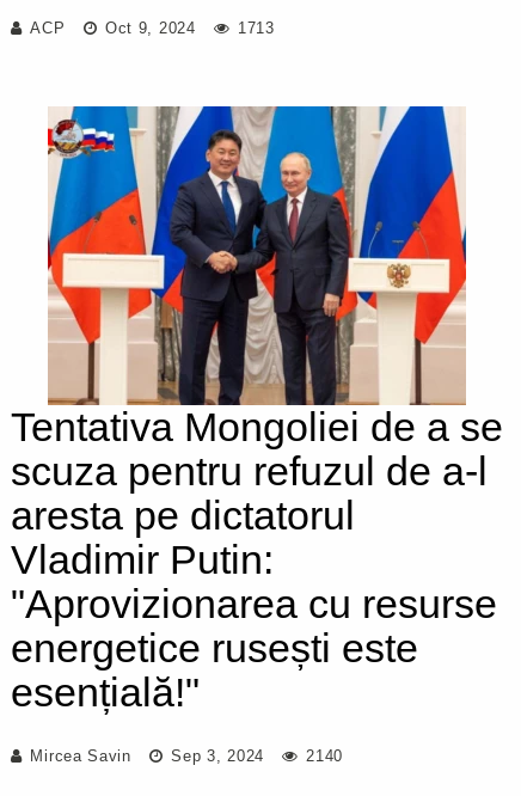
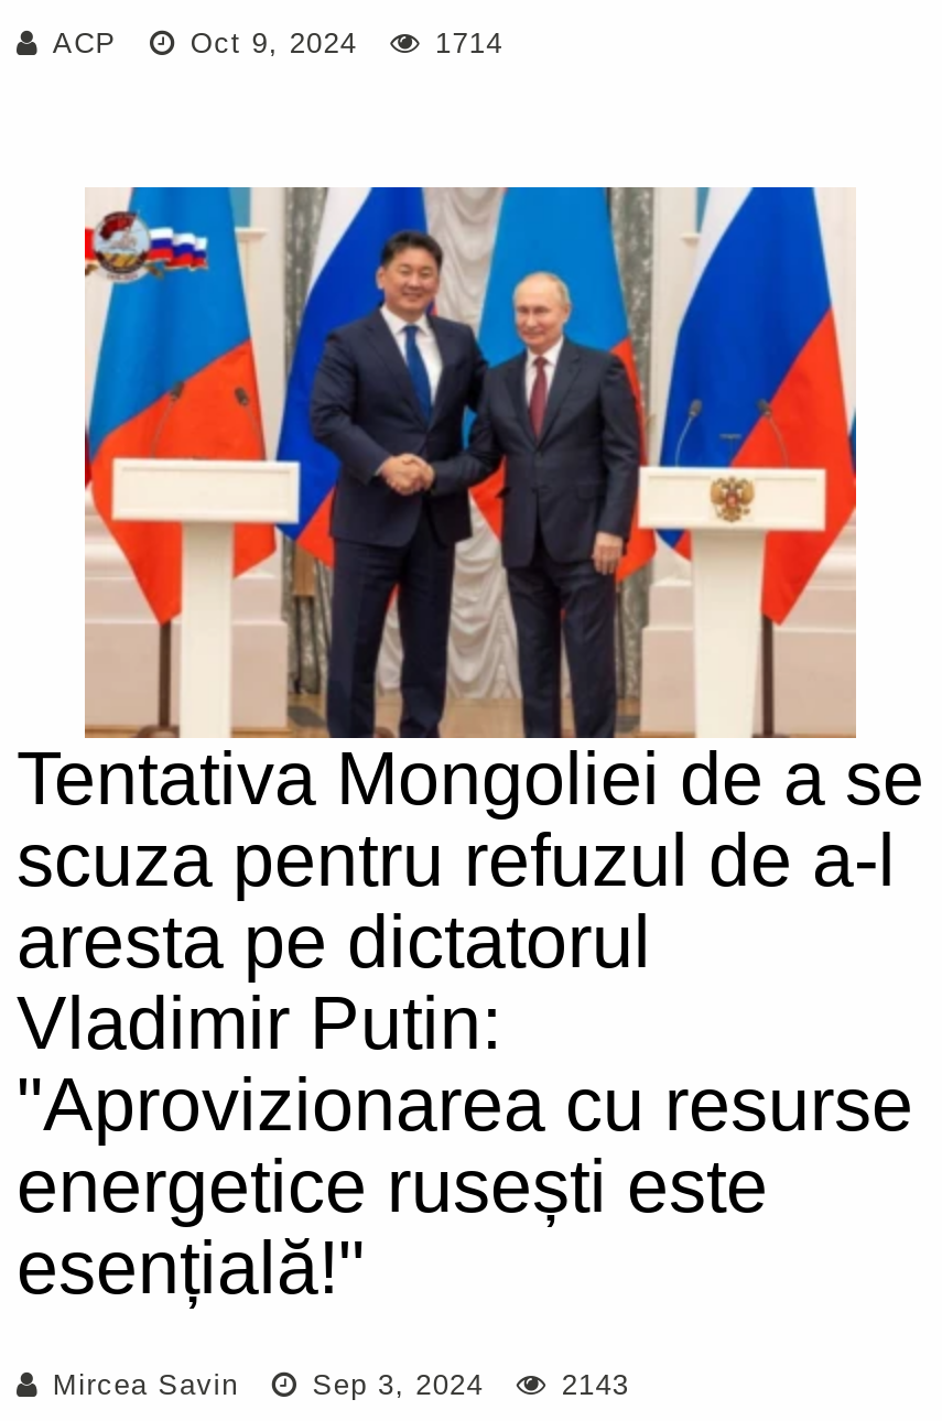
[232,19,275,37] 1713 -> [425,26,503,59] 1714
[301,747,343,765] 2140 -> [551,1368,629,1401] 2143

